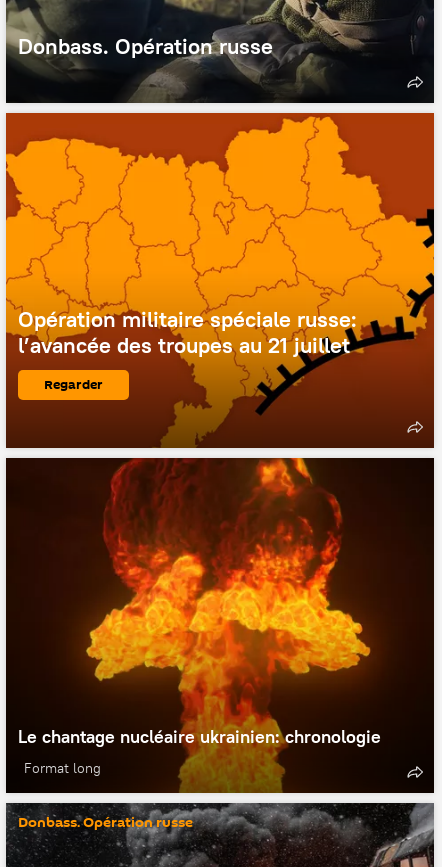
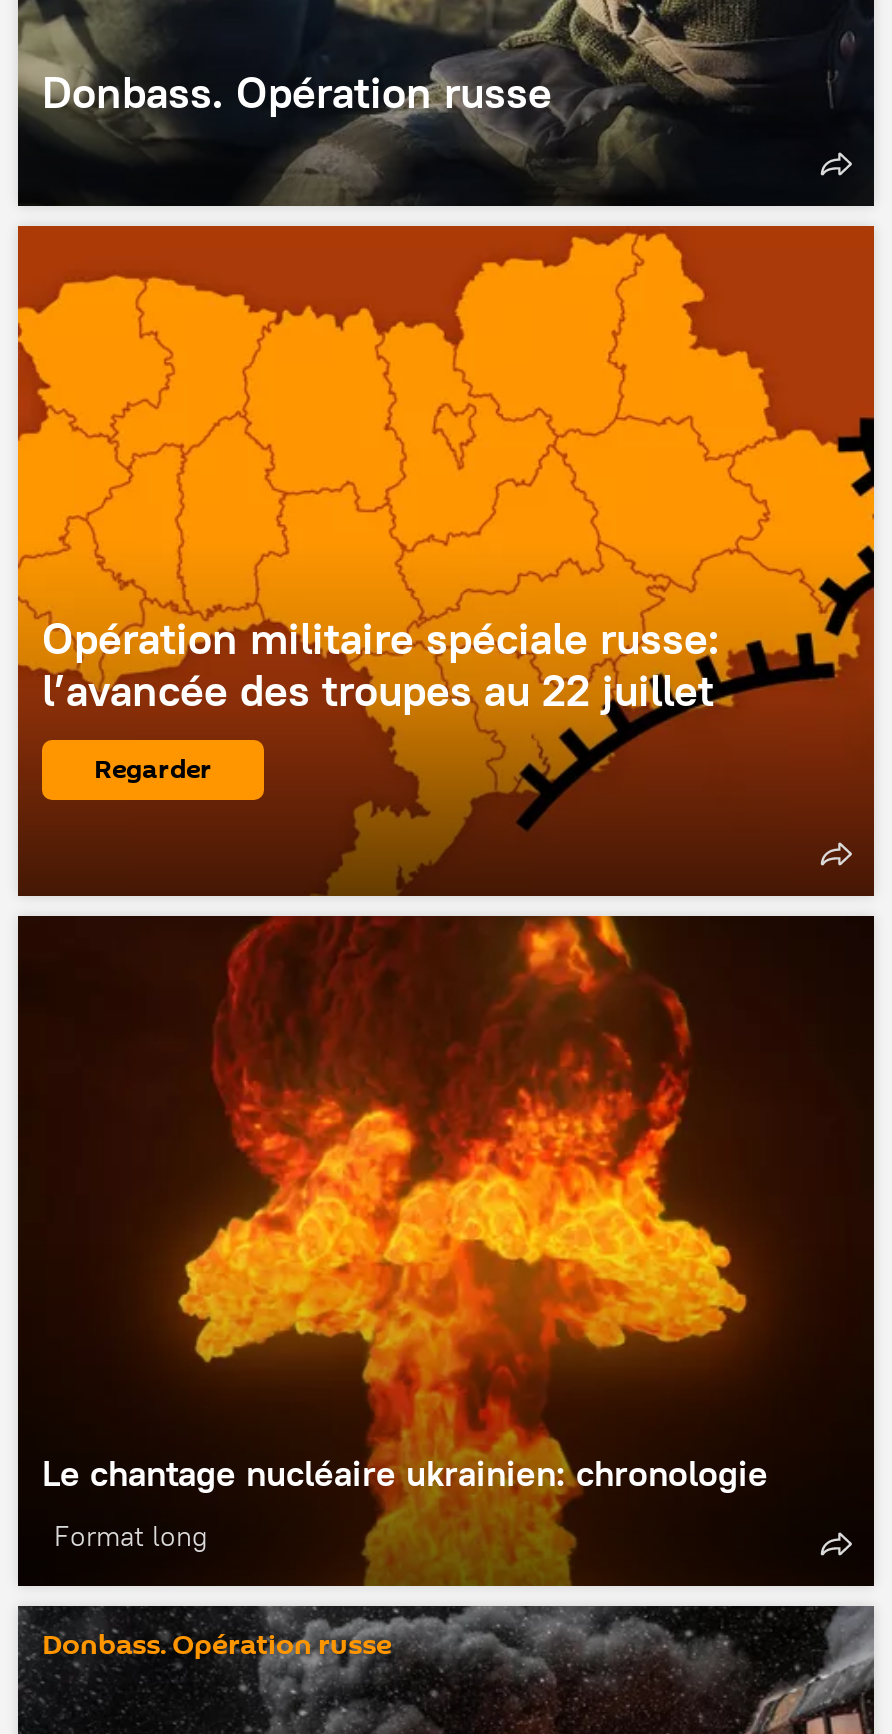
[18,331,350,359] l’avancée des troupes au 21 juillet -> [42,662,714,718] l’avancée des troupes au 22 juillet

